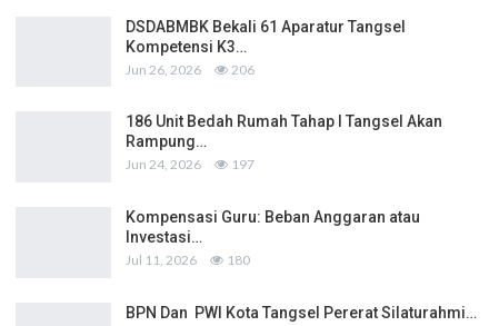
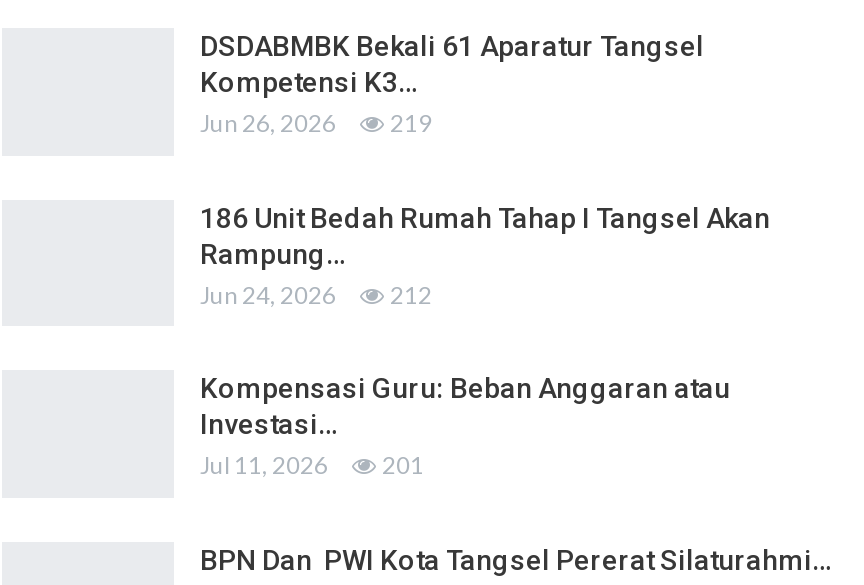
[126,61,255,78] Jun 26, 2026 206 -> [200,109,432,139] Jun 26, 2026 219
[126,156,255,173] Jun 24, 2026 197 -> [200,280,432,310] Jun 24, 2026 212
[126,252,250,268] Jul 11, 2026 180 -> [200,451,424,481] Jul 11, 2026 201

